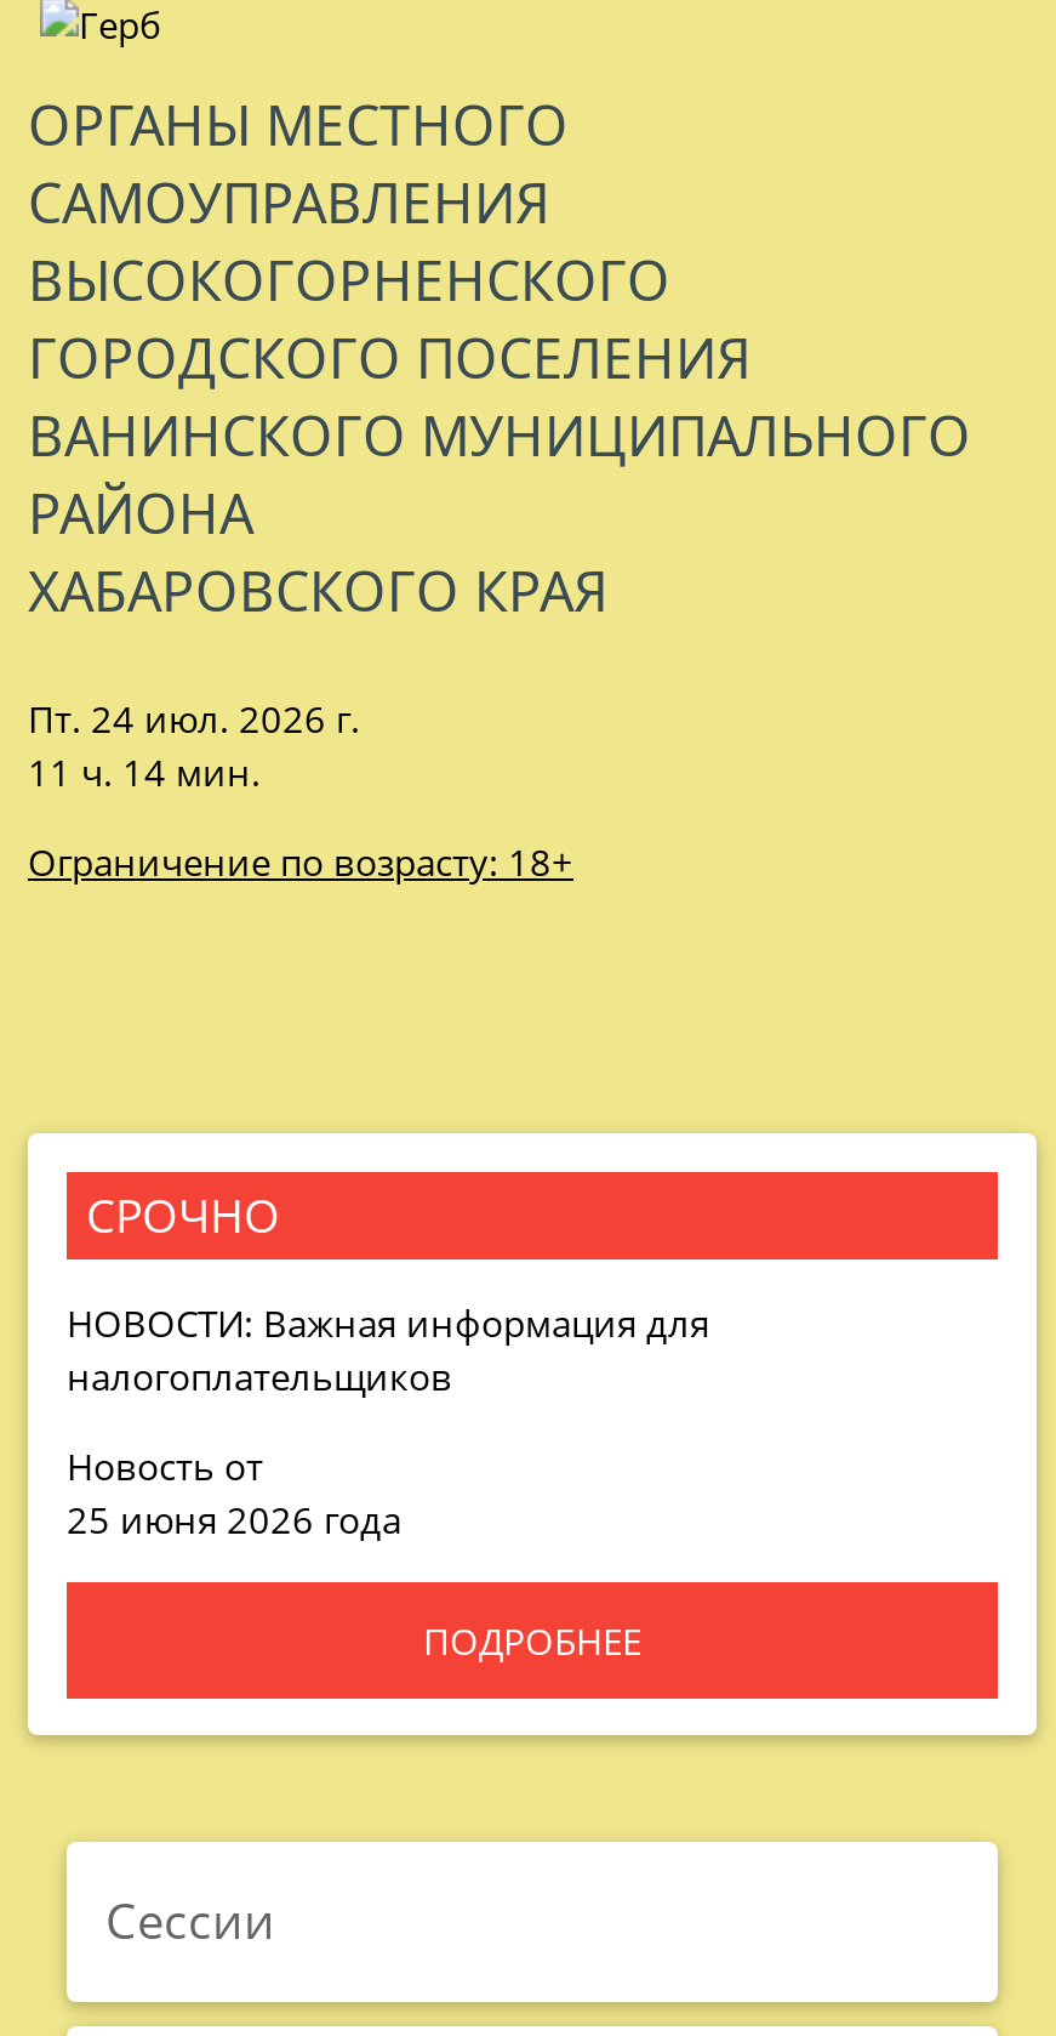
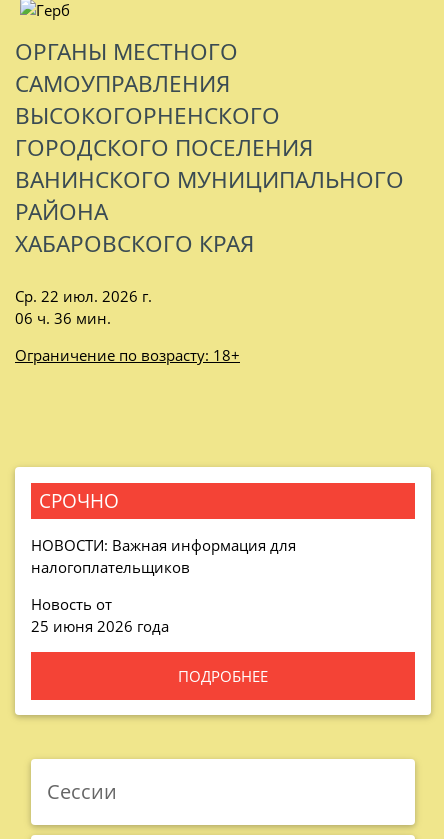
[28,694,360,743] Пт. 24 июл. 2026 г. -> [15,286,152,306] Ср. 22 июл. 2026 г.
[28,748,261,796] 11 ч. 14 мин. -> [15,308,111,328] 06 ч. 36 мин.

